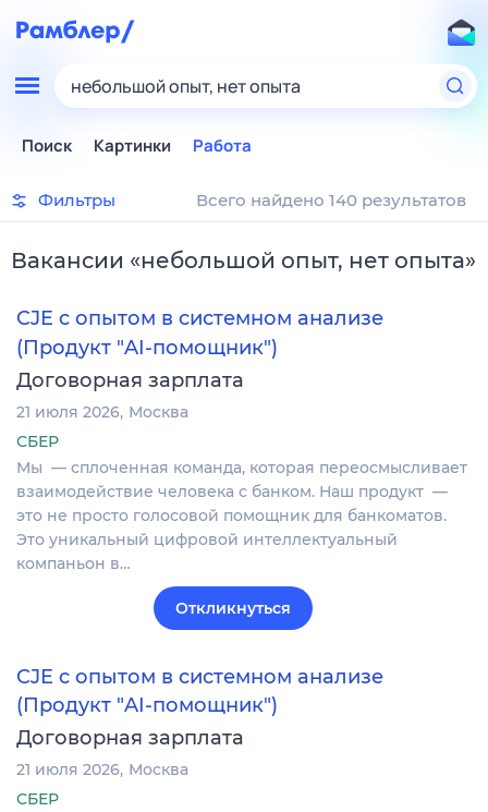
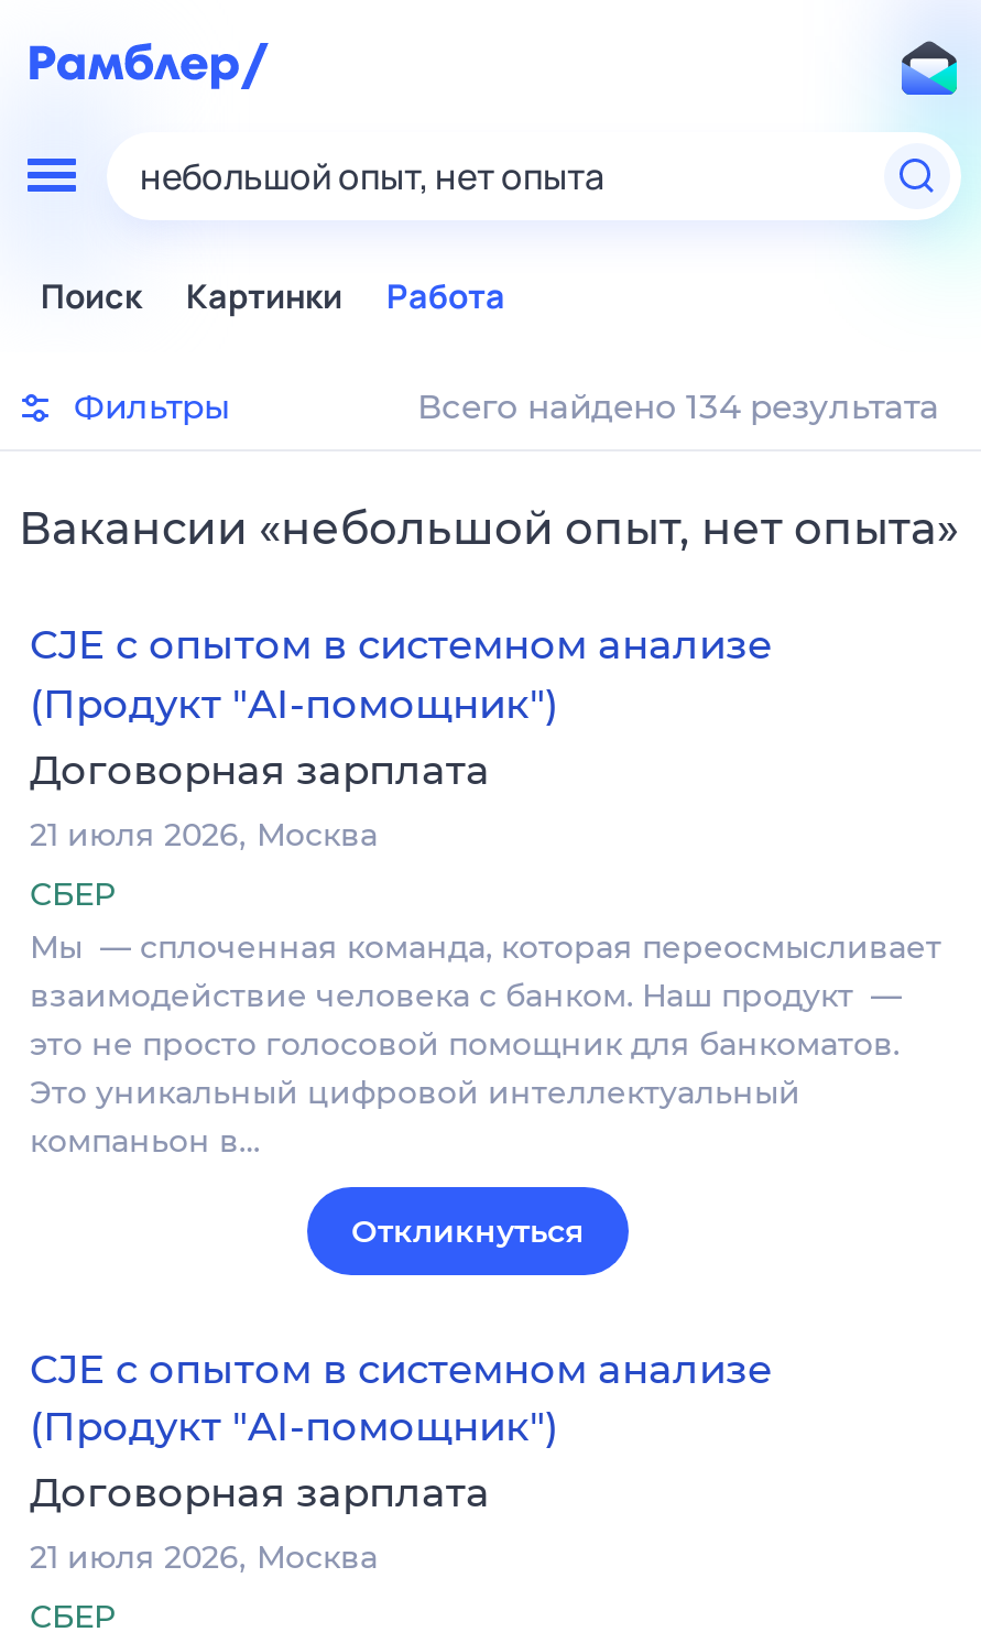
[196,190,466,210] Всего найдено 140 результатов -> [417,385,939,427] Всего найдено 134 результата

